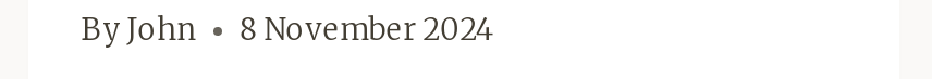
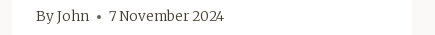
[81,13,493,50] By John 8 November 2024 -> [36,8,224,25] By John 7 November 2024

